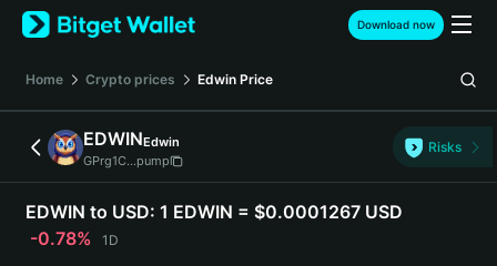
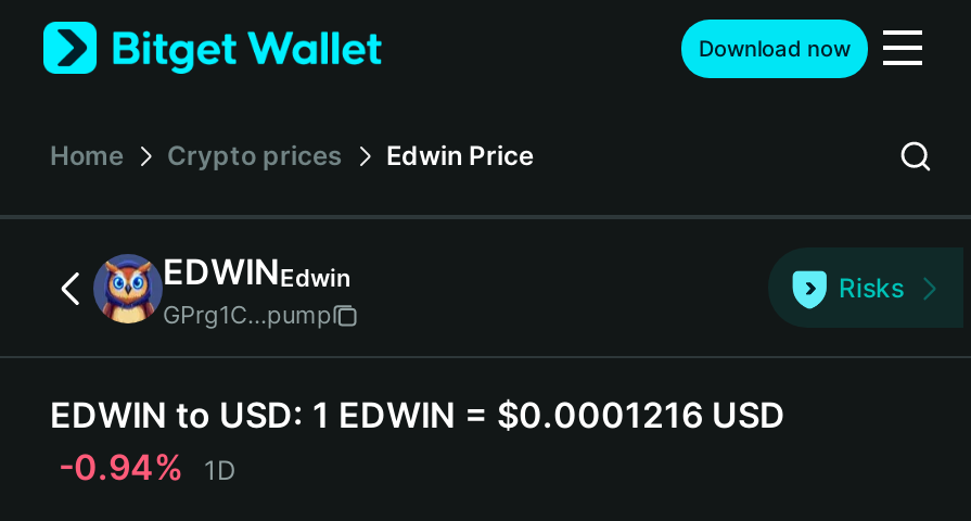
[26,200,403,223] EDWIN to USD: 1 EDWIN = $0.0001267 USD -> [50,393,785,436] EDWIN to USD: 1 EDWIN = $0.0001216 USD
[30,227,119,249] -0.78% 1D -> [59,445,237,488] -0.94% 1D

